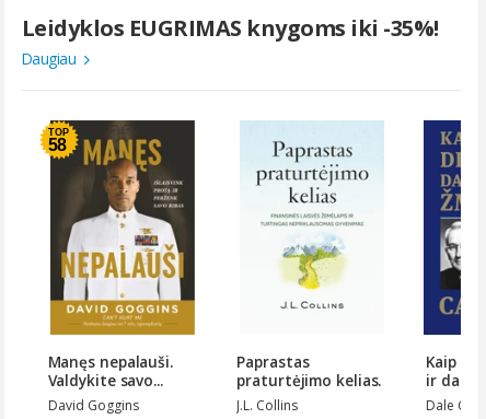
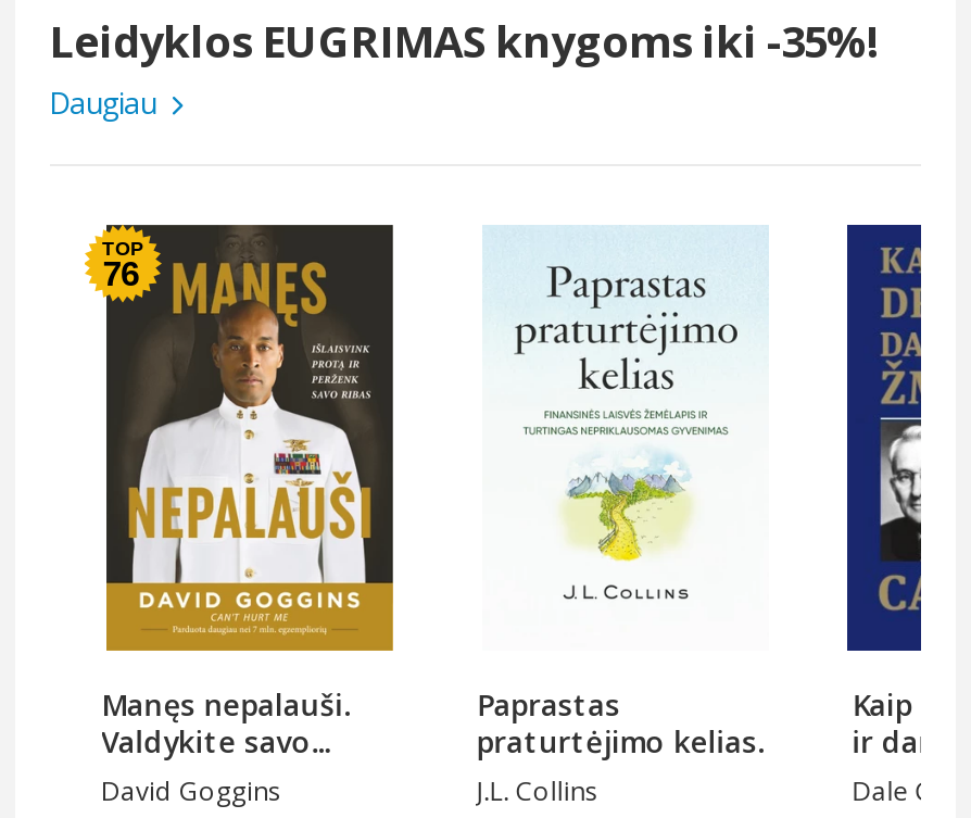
[48,136,66,155] 58 -> [103,256,138,293] 76

